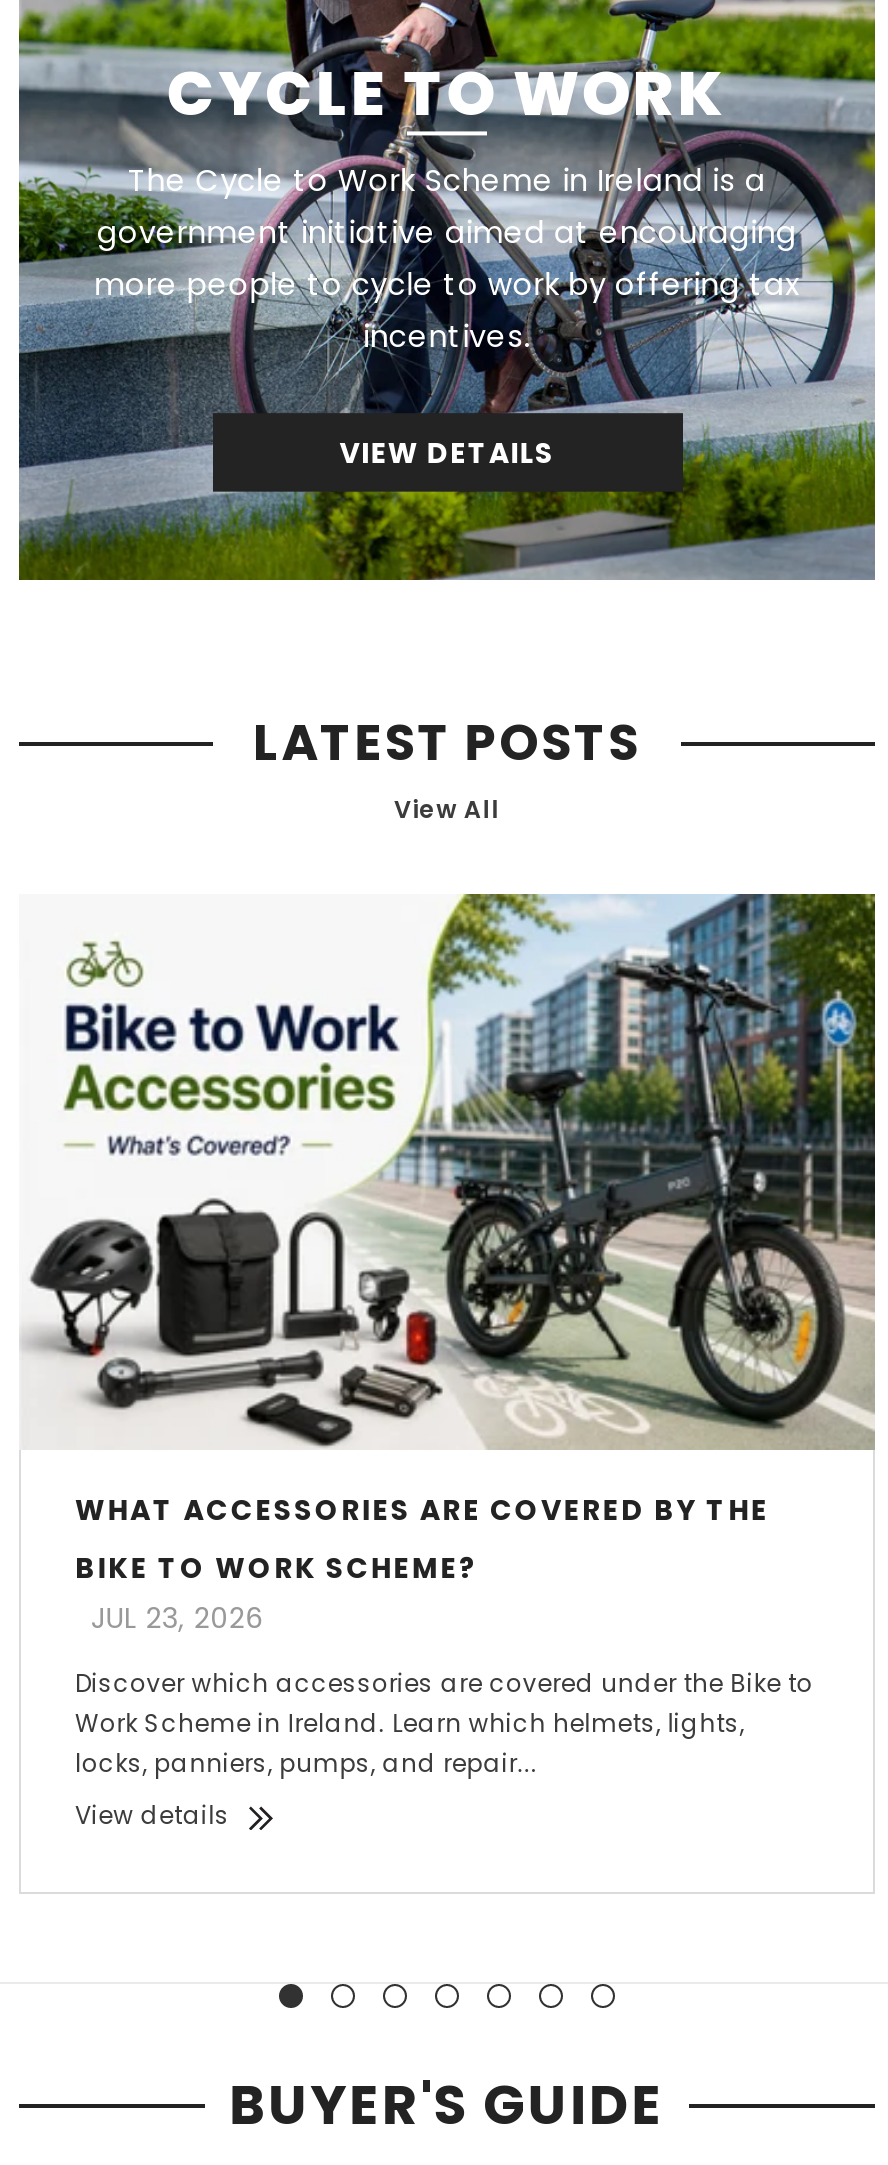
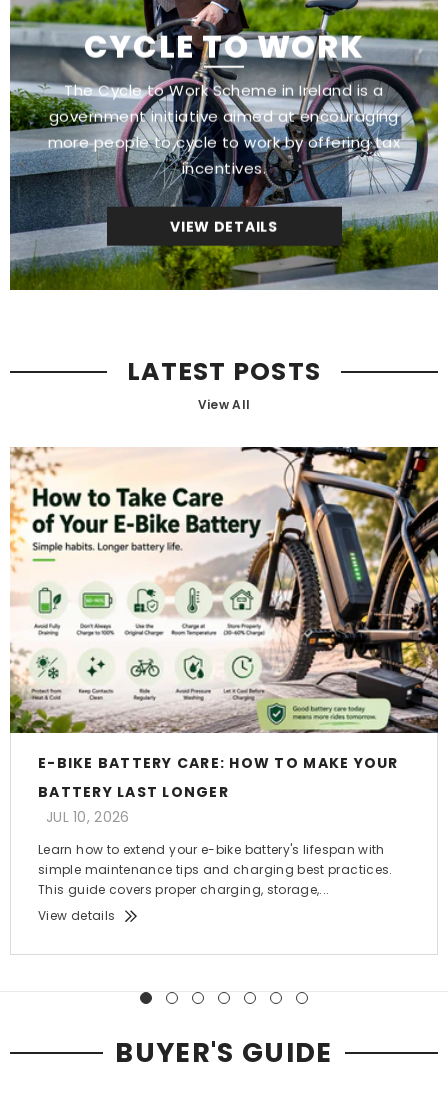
[19,892,877,1638] [image] | WHAT ACCESSORIES ARE COVERED BY THE | BIKE TO WORK SCHEME? | JUL 23, 2026 -> [9,446,439,826] [image] | E-BIKE BATTERY CARE: HOW TO MAKE YOUR | BATTERY LAST LONGER | JUL 10, 2026
[75,1666,813,1780] Discover which accessories are covered under the Bike to | Work Scheme in Ireland. Learn which helmets, lights, | locks, panniers, pumps, and repair... -> [38,840,393,897] Learn how to extend your e-bike battery's lifespan with | simple maintenance tips and charging best practices. | This guide covers proper charging, storage,...

